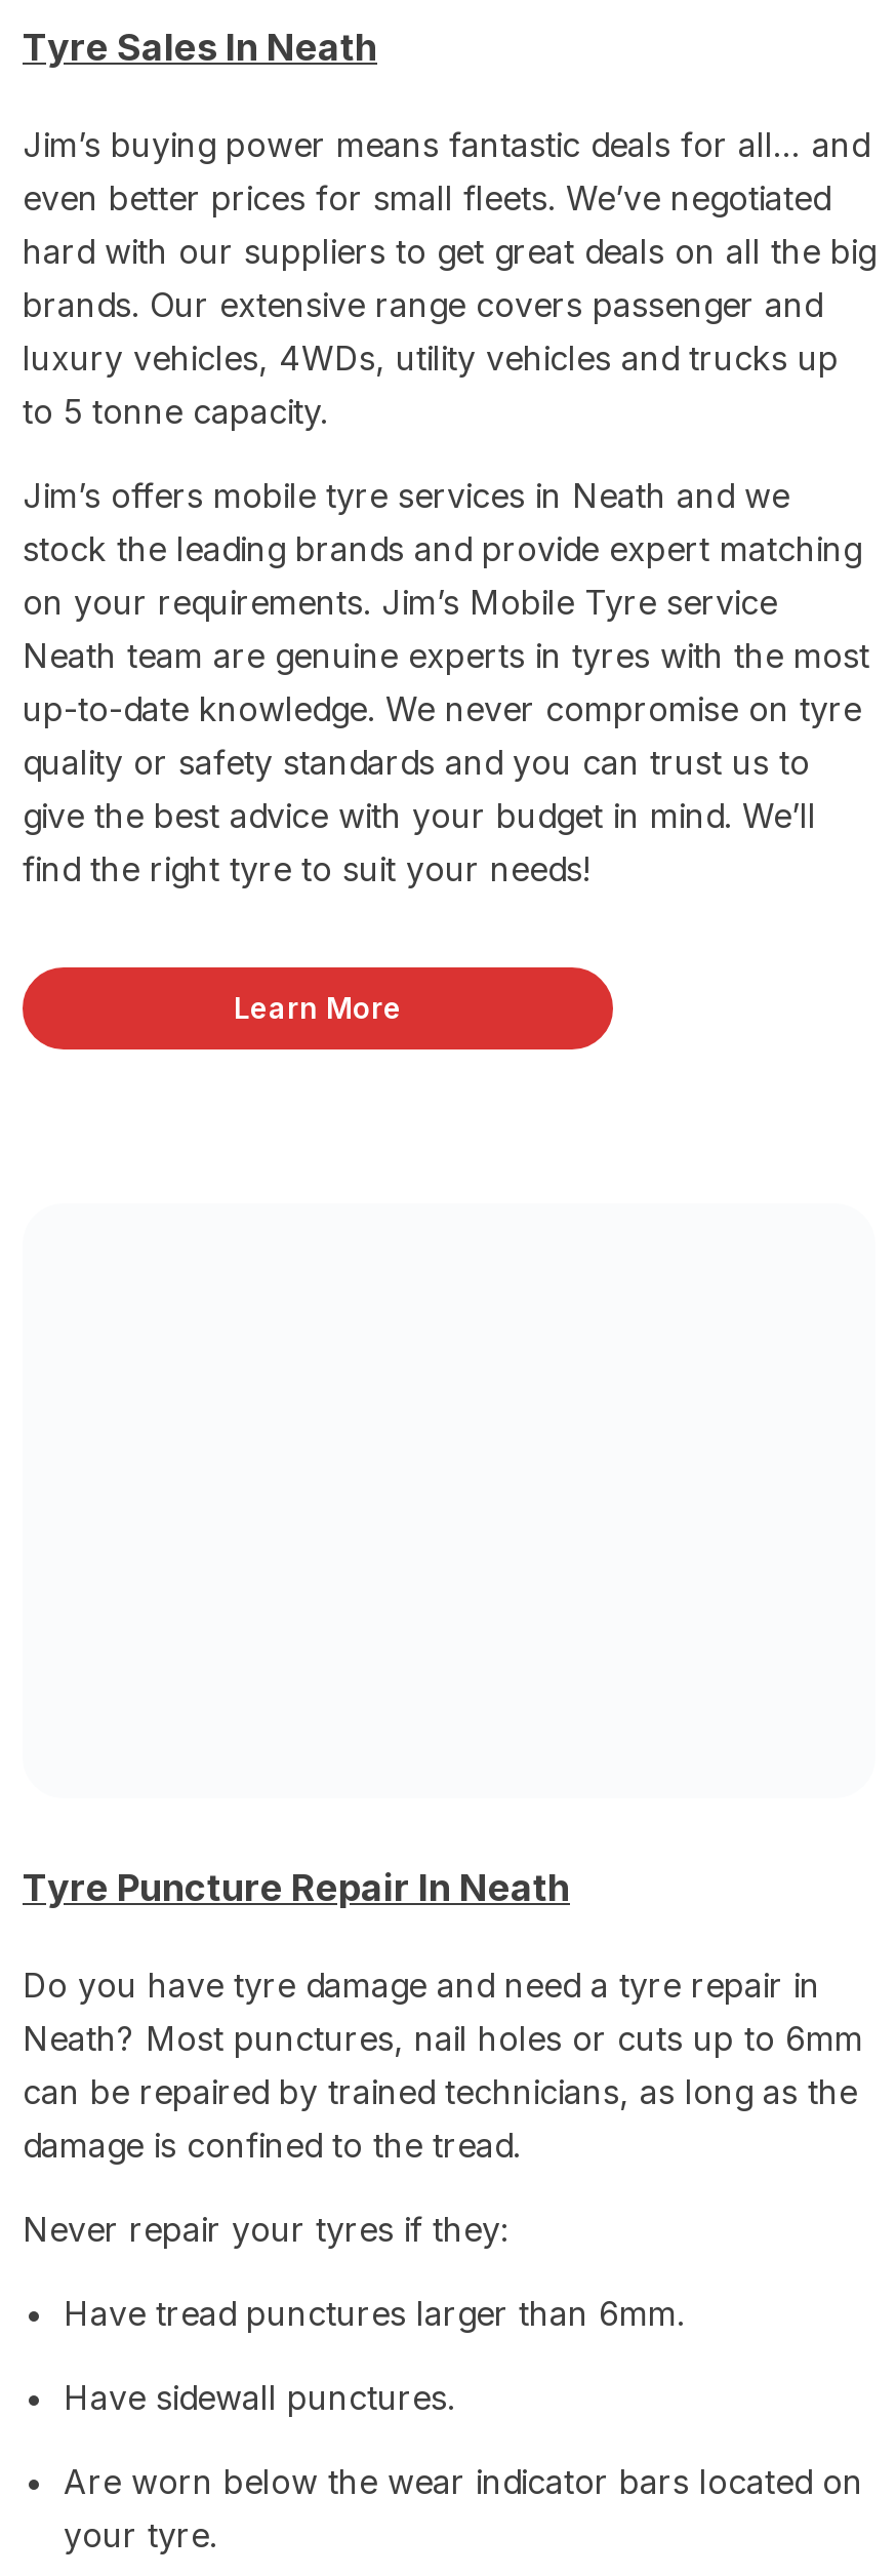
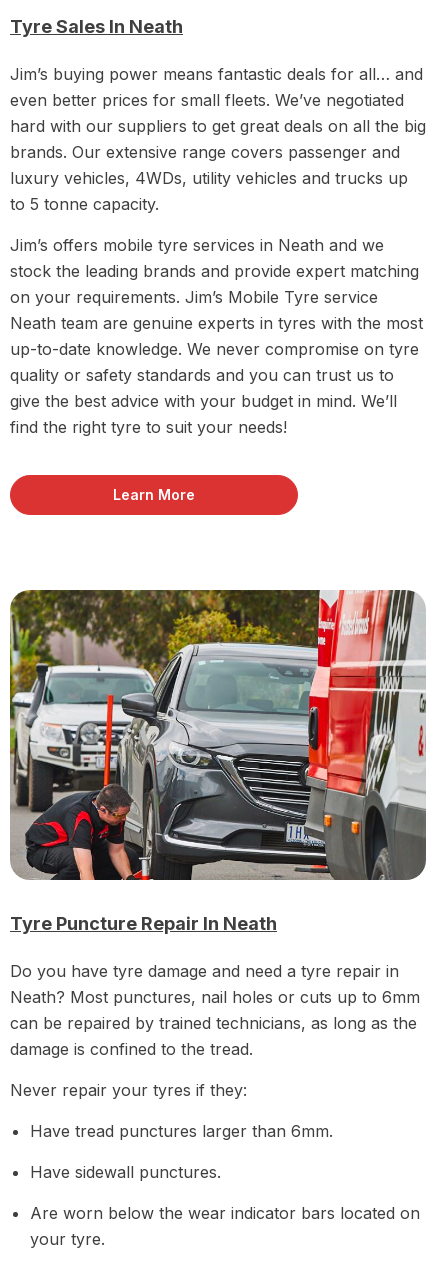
none -> [9,589,427,881] [image]

